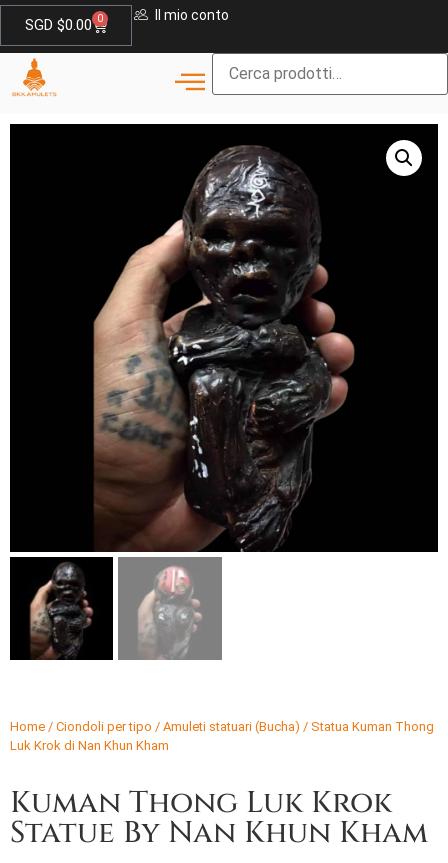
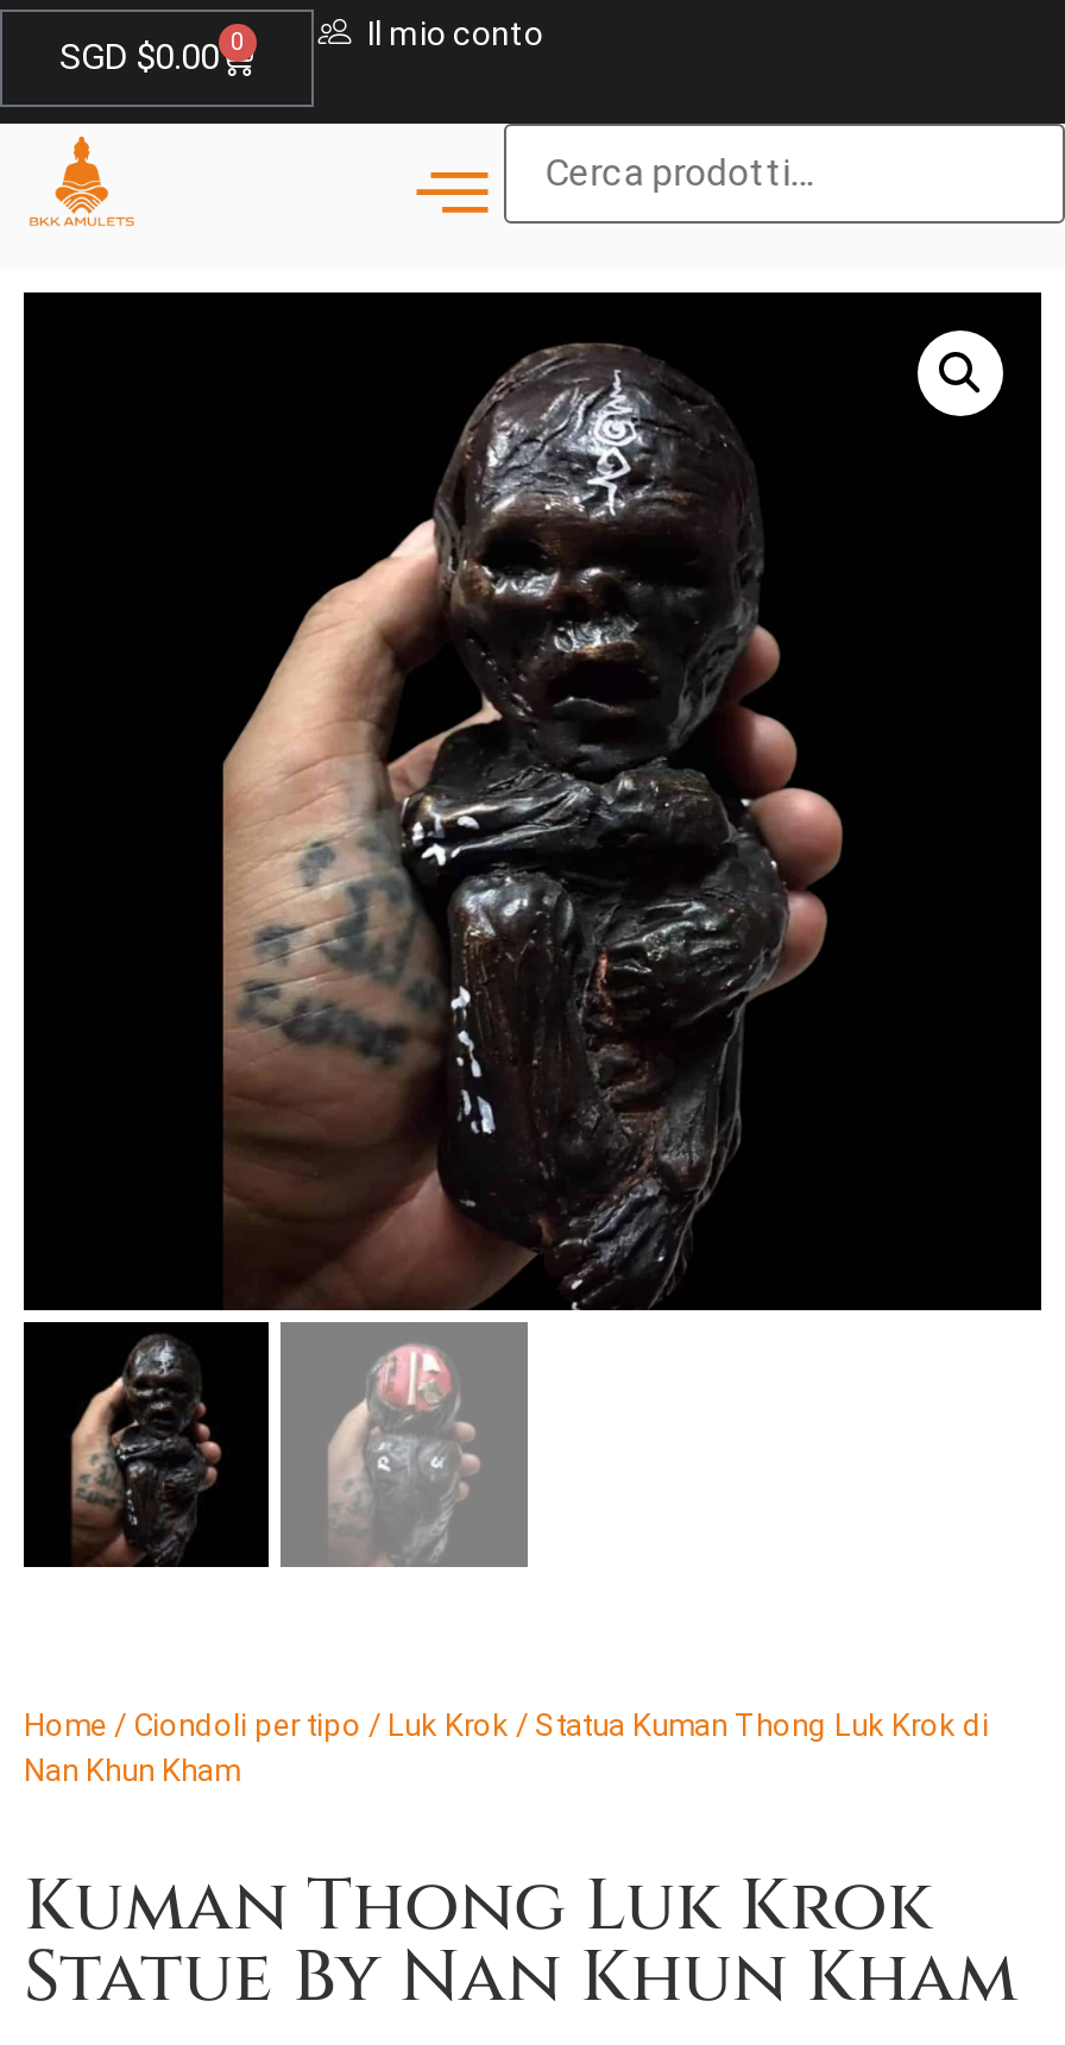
[10,719,434,753] Home / Ciondoli per tipo / Amuleti statuari (Bucha) / Statua Kuman Thong | Luk Krok di Nan Khun Kham -> [24,1708,989,1789] Home / Ciondoli per tipo / Luk Krok / Statua Kuman Thong Luk Krok di | Nan Khun Kham

